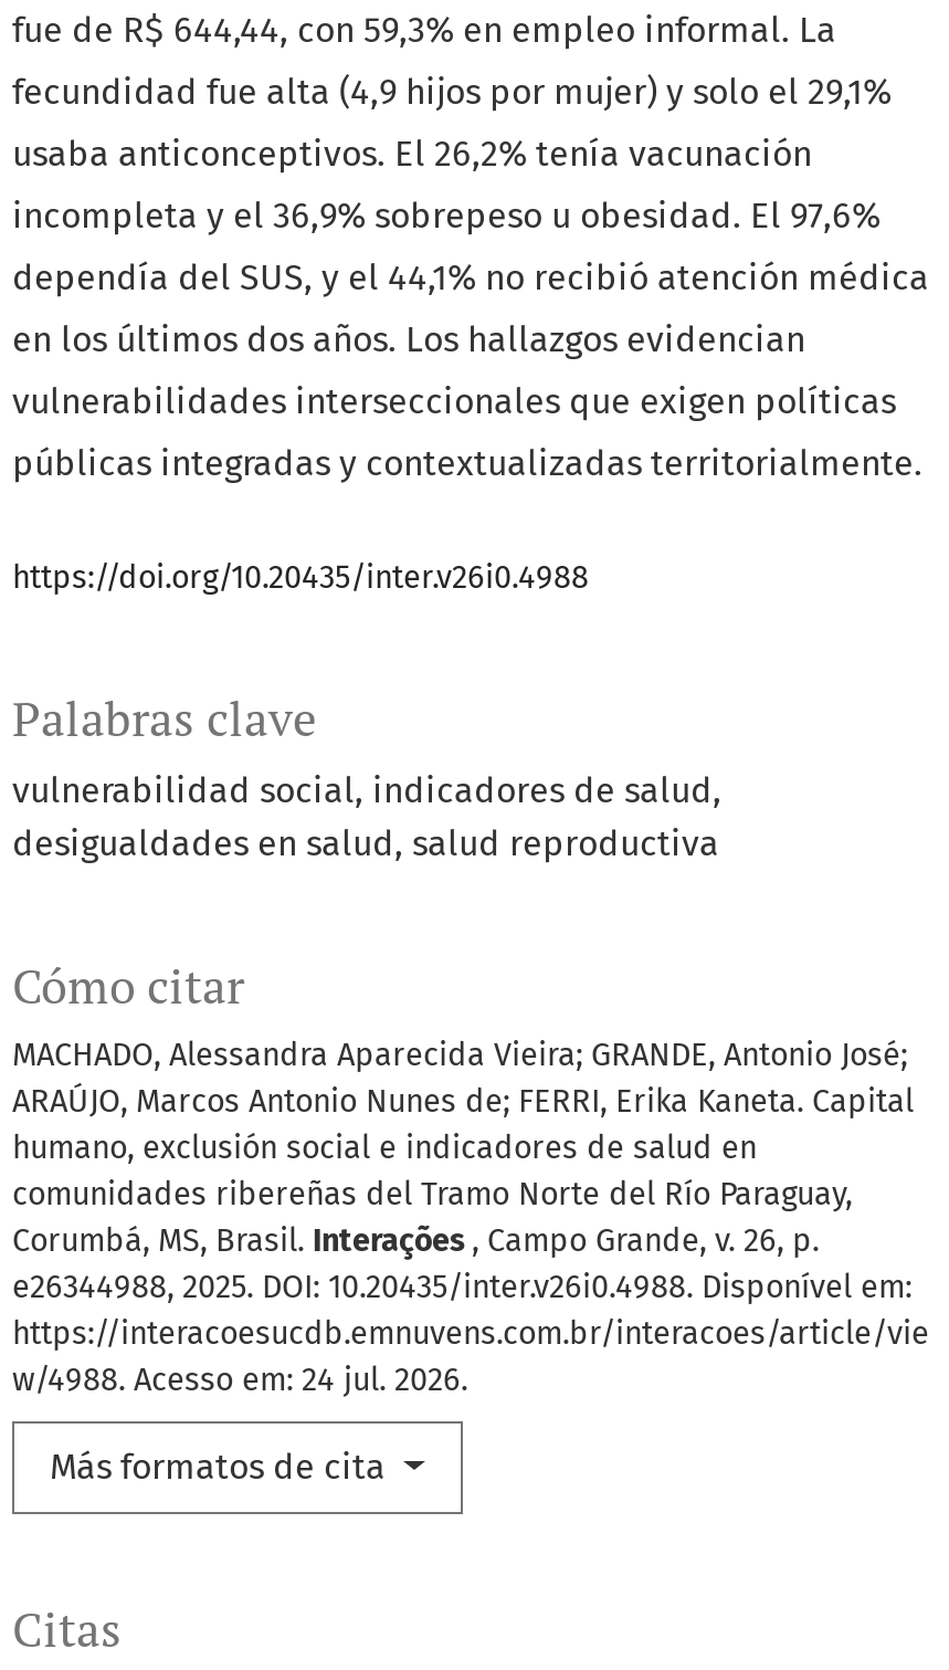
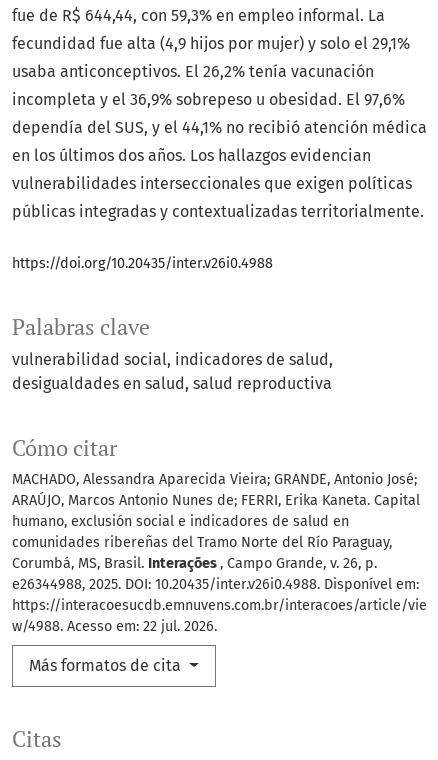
[12,1363,467,1400] w/4988. Acesso em: 24 jul. 2026. -> [12,618,217,635] w/4988. Acesso em: 22 jul. 2026.

